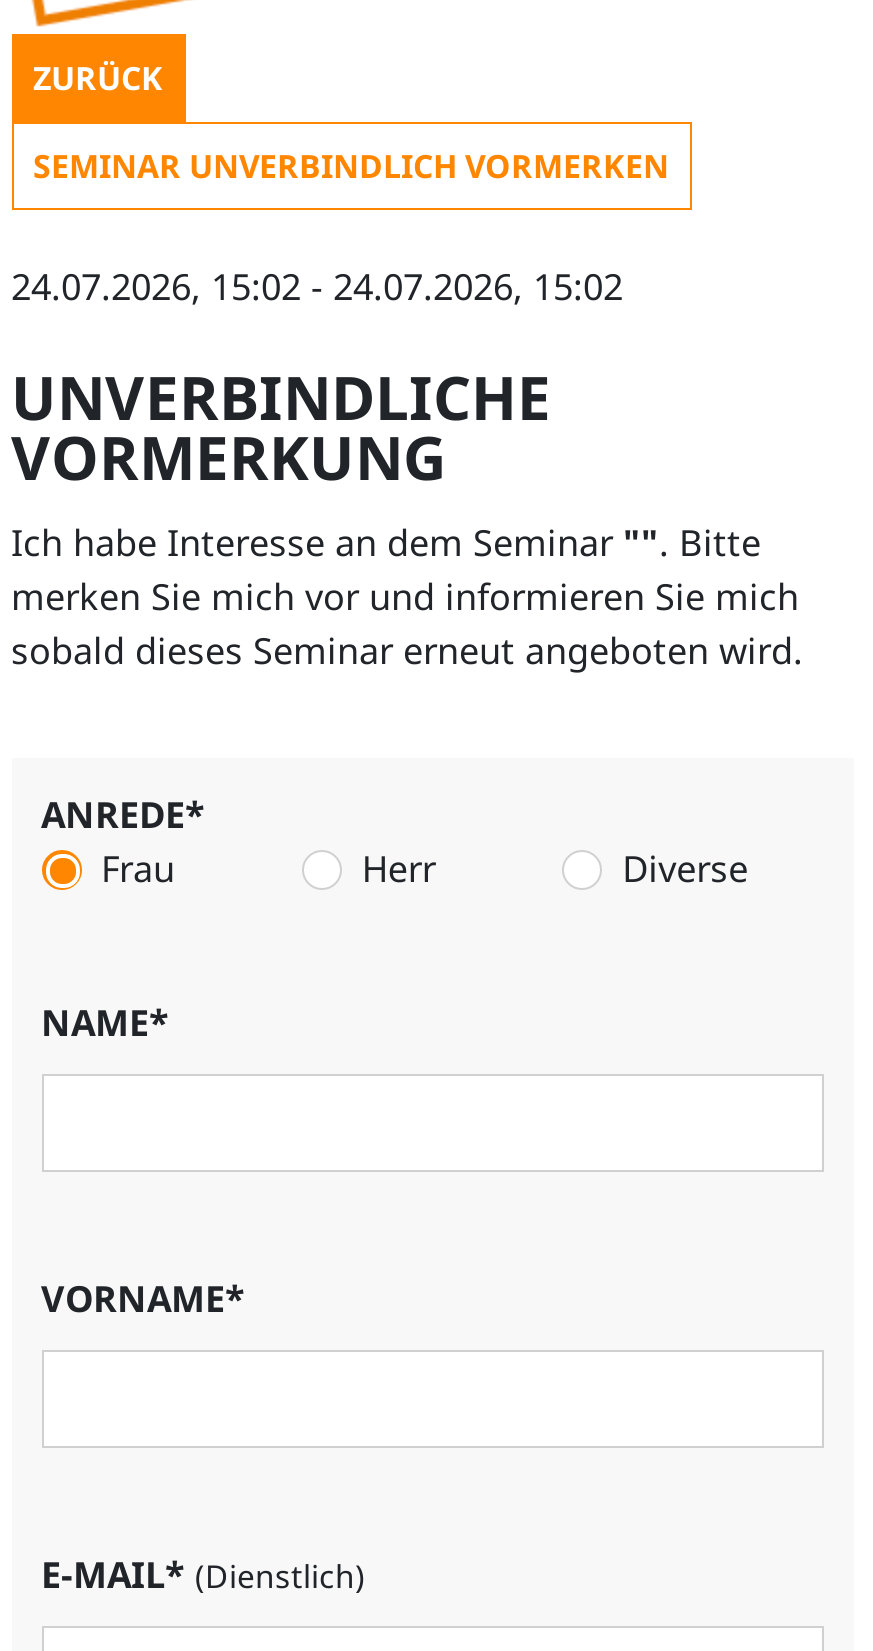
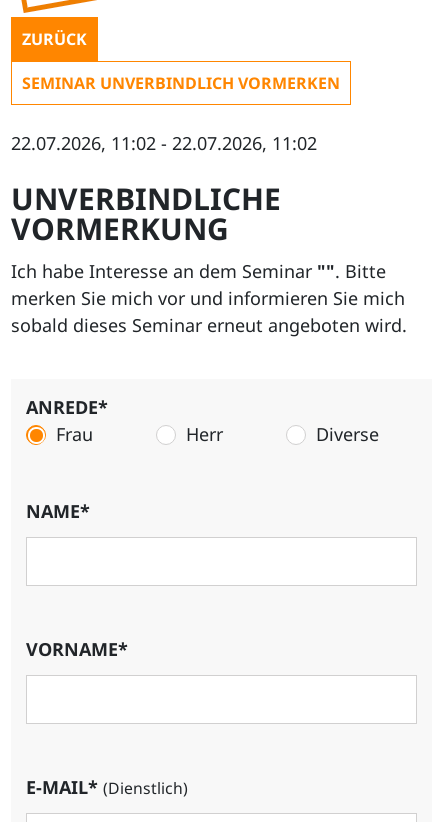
[11,262,623,310] 24.07.2026, 15:02 - 24.07.2026, 15:02 -> [10,131,316,155] 22.07.2026, 11:02 - 22.07.2026, 11:02

